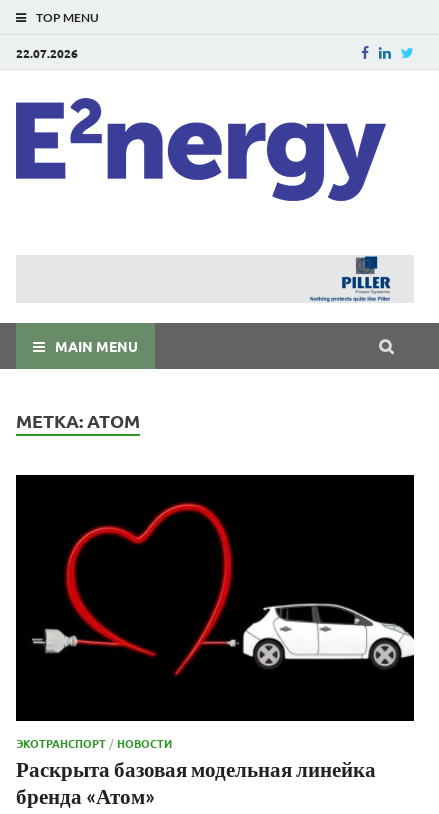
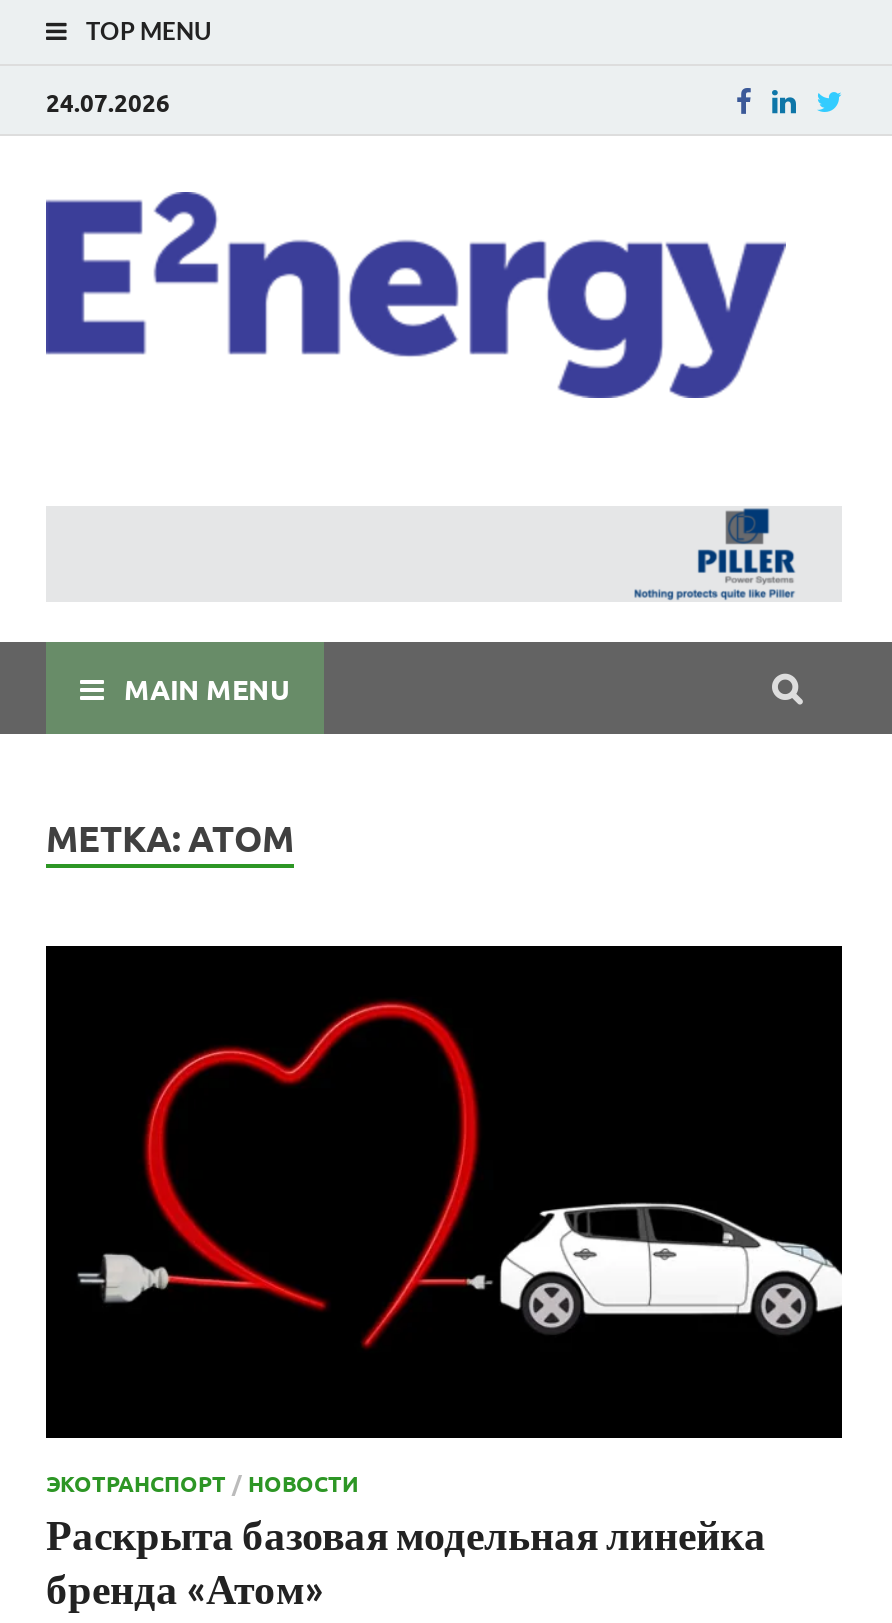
[16,44,78,60] 22.07.2026 -> [46,85,170,117] 24.07.2026

